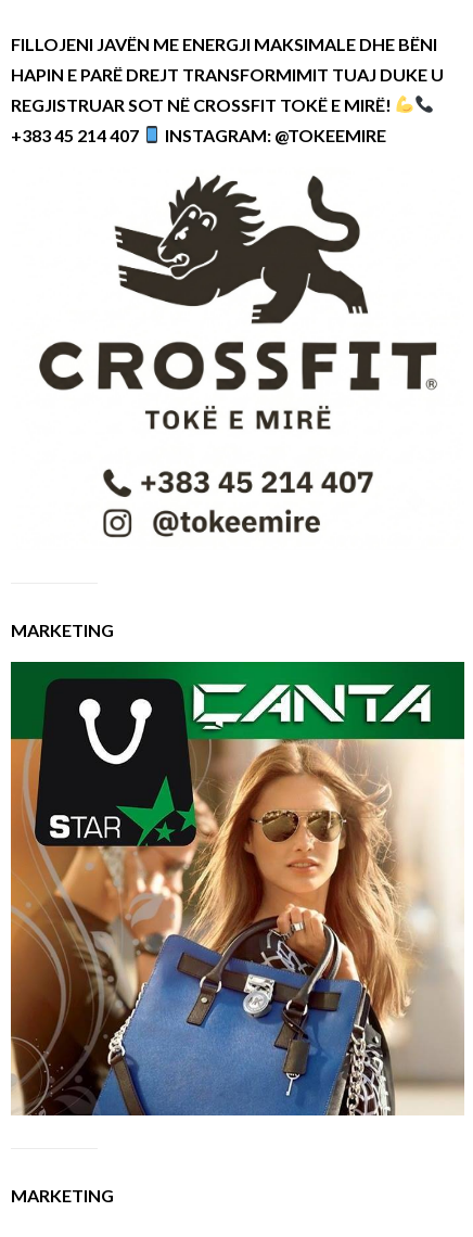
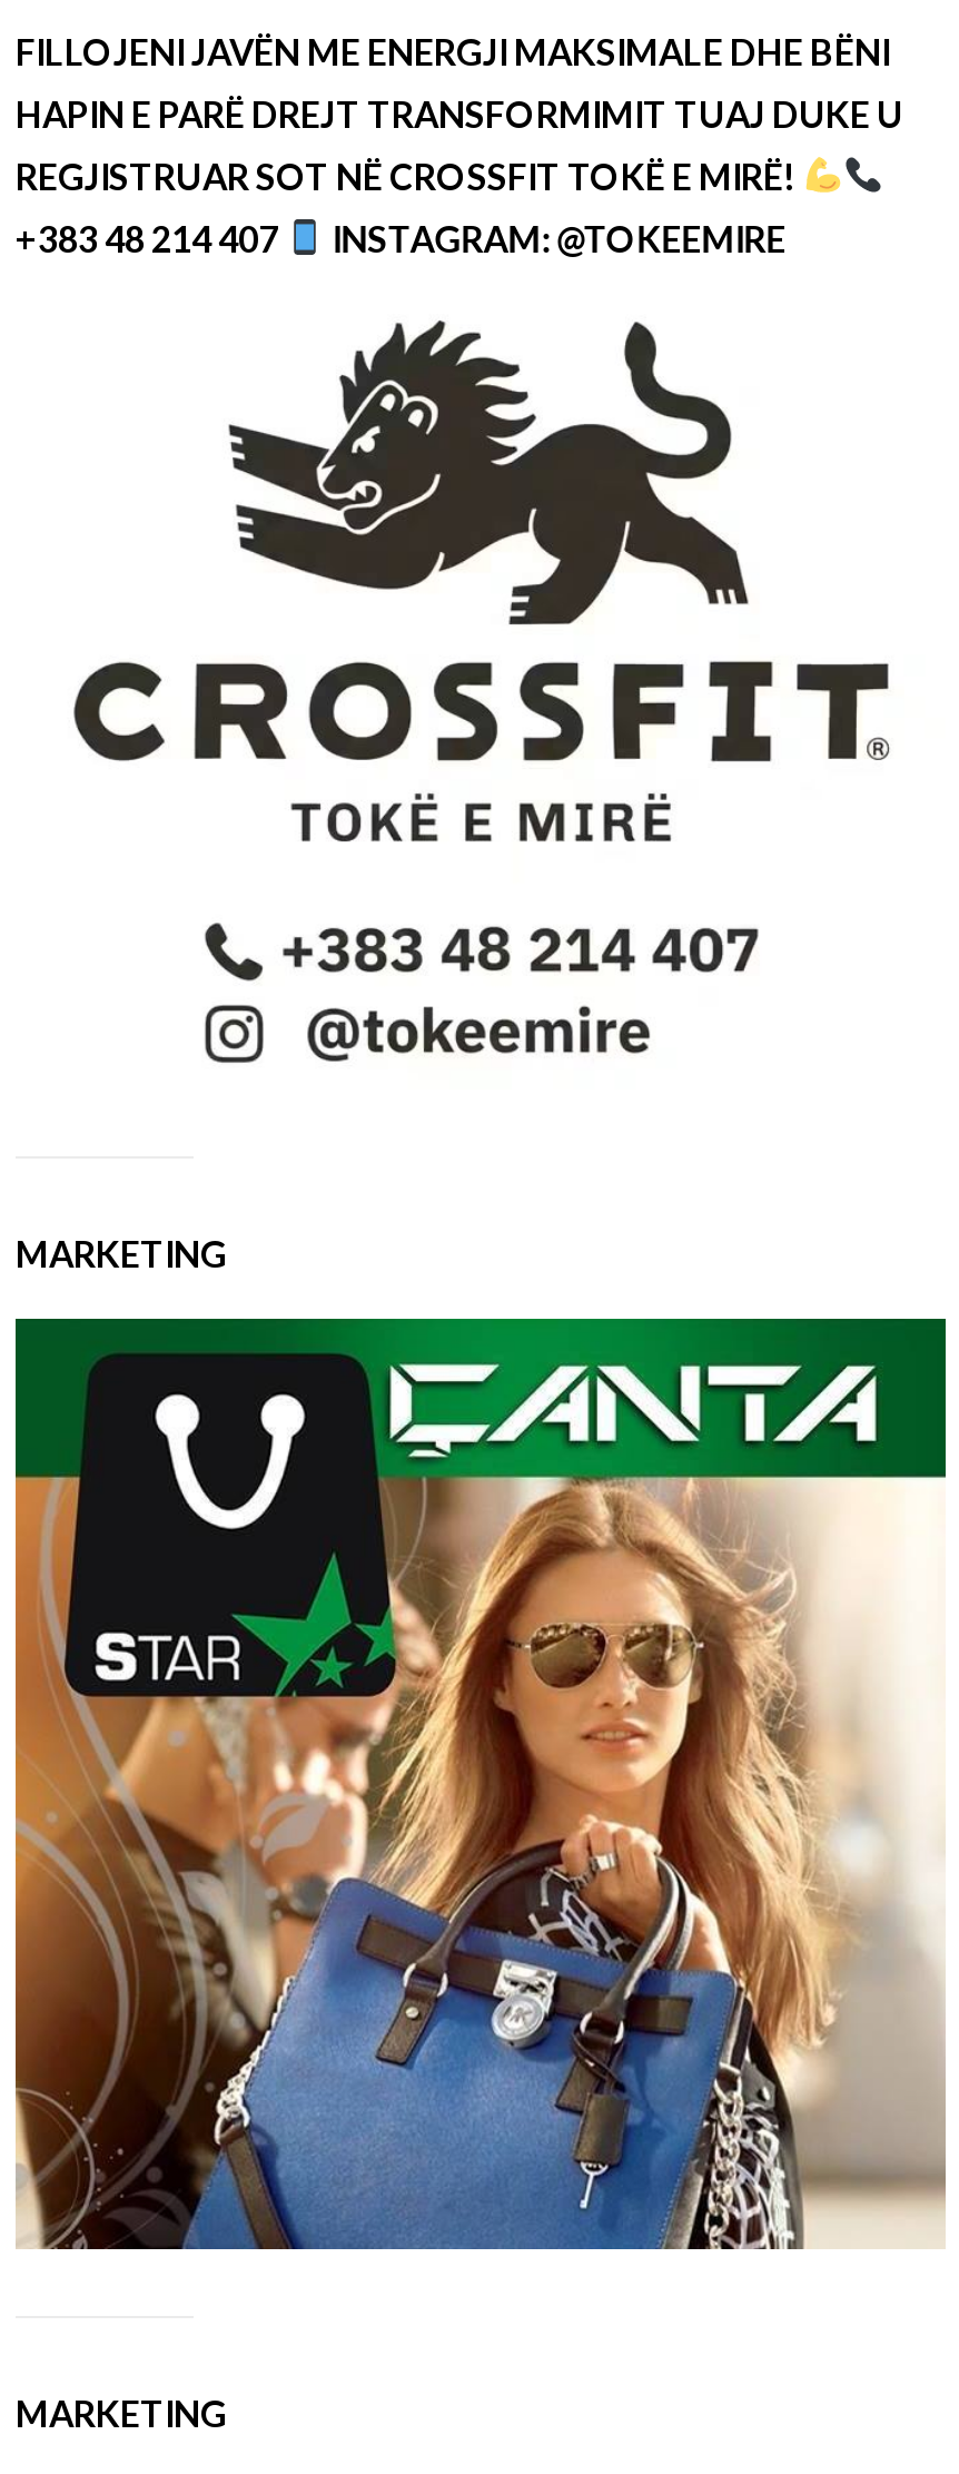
[11,124,386,145] +383 45 214 407 INSTAGRAM: @TOKEEMIRE -> [16,216,786,259] +383 48 214 407 INSTAGRAM: @TOKEEMIRE

